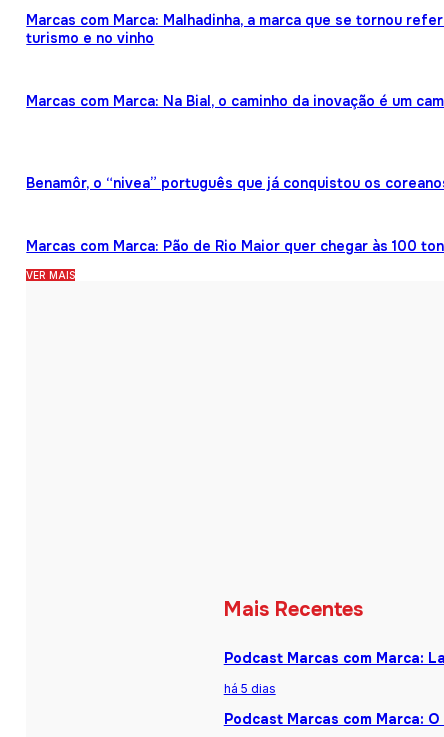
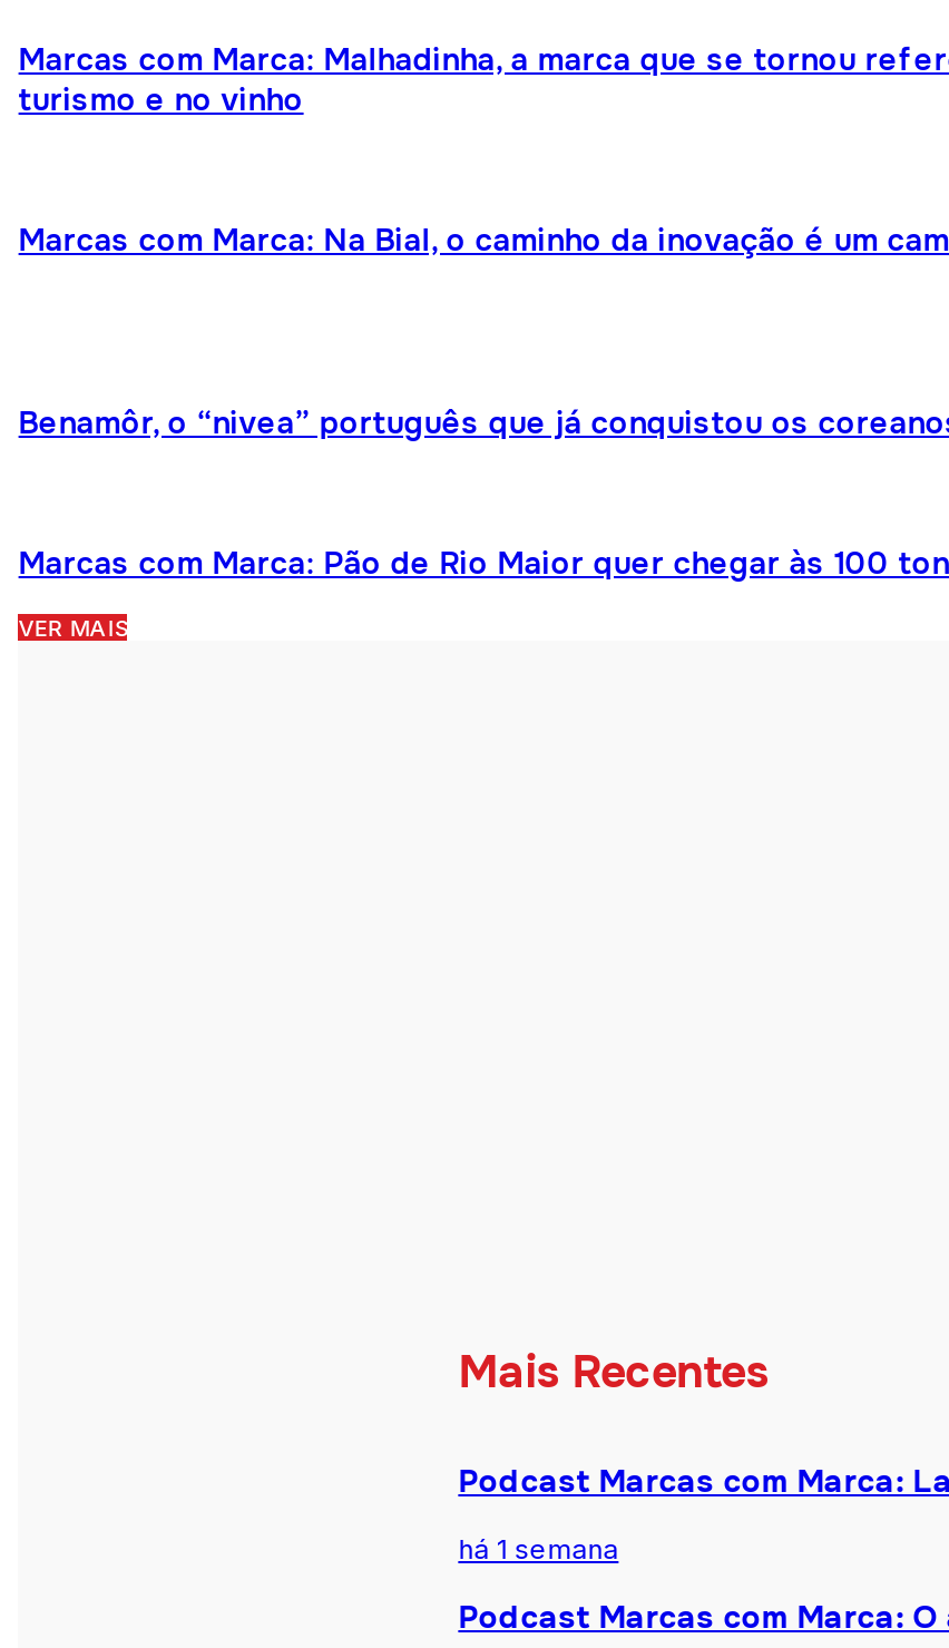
[224,681,276,696] há 5 dias -> [458,1532,619,1566] há 1 semana

